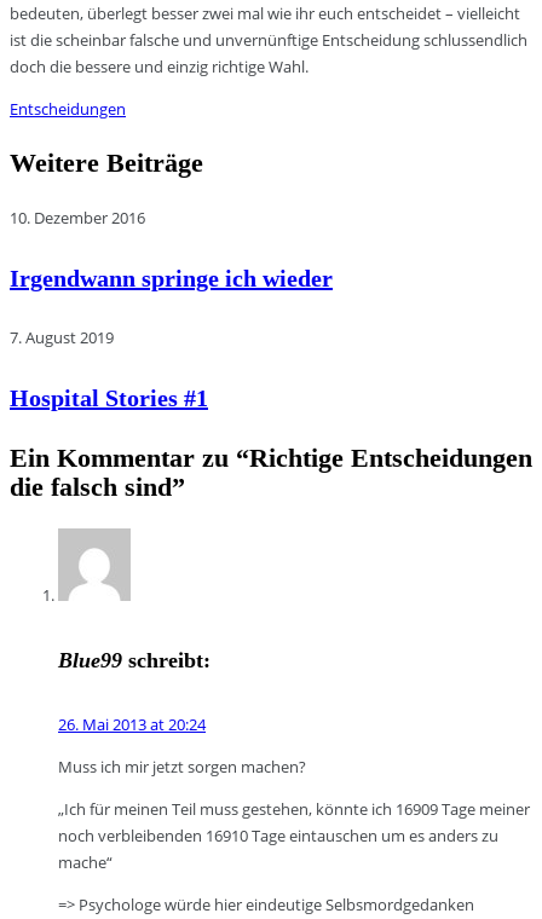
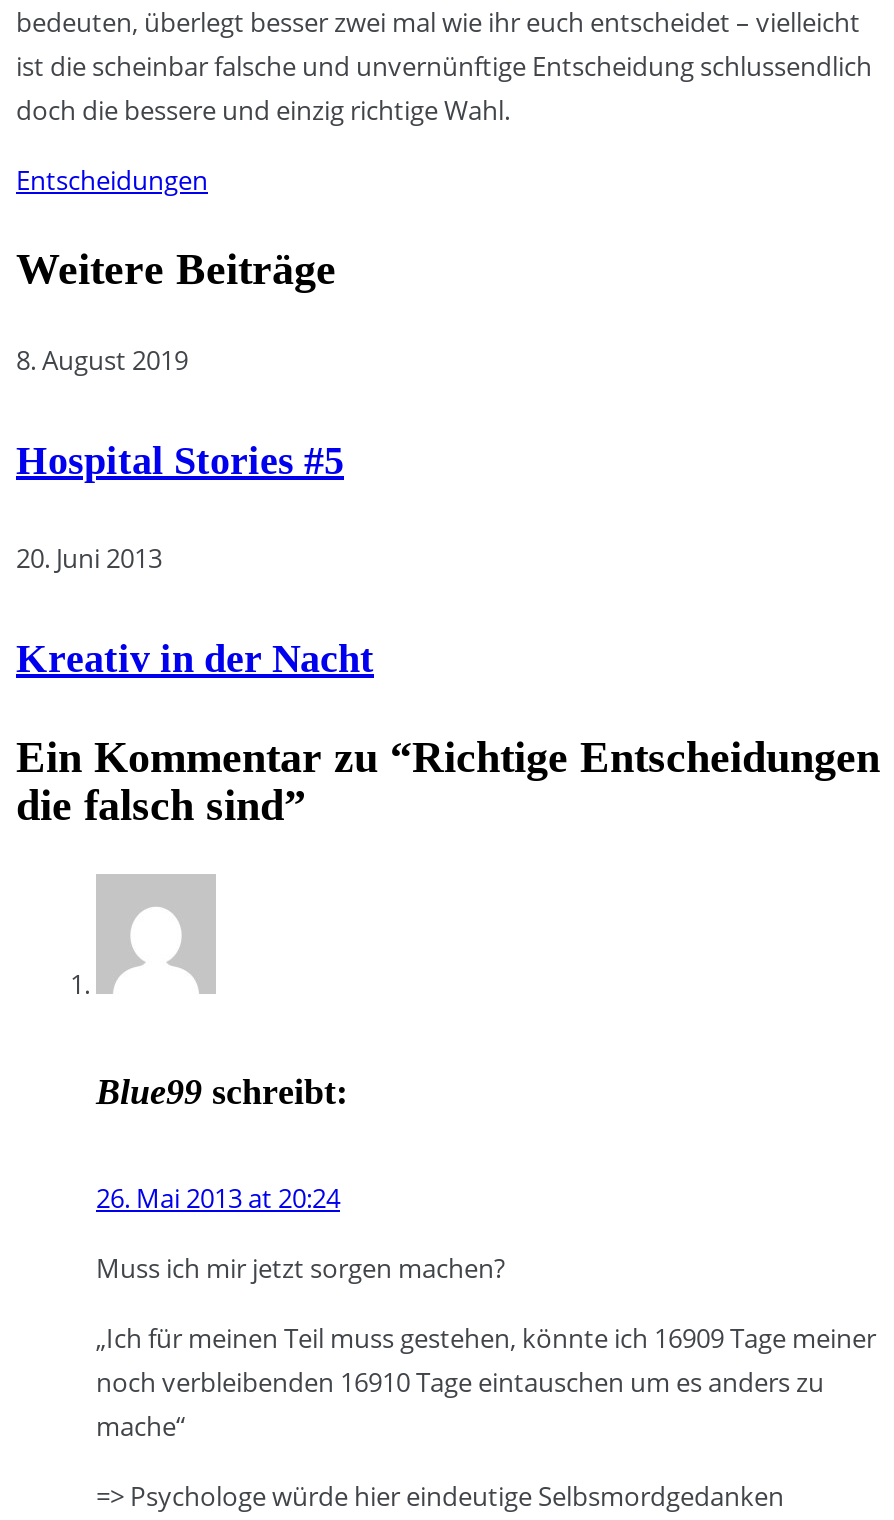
[10,207,145,229] 10. Dezember 2016 -> [16,342,188,378] 8. August 2019
[10,264,333,291] Irgendwann springe ich wieder -> [16,437,344,481] Hospital Stories #5
[10,327,114,349] 7. August 2019 -> [16,541,162,577] 20. Juni 2013
[10,384,208,411] Hospital Stories #1 -> [16,636,374,680] Kreativ in der Nacht

